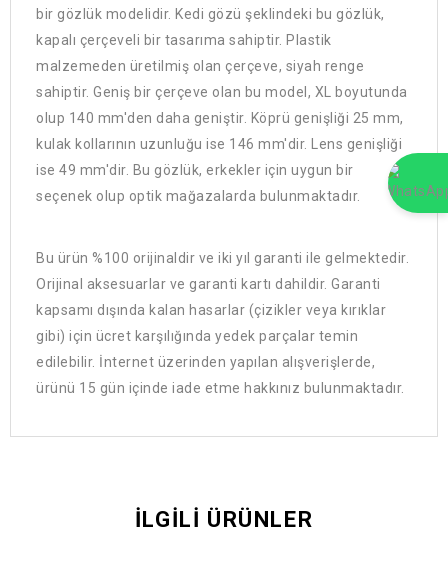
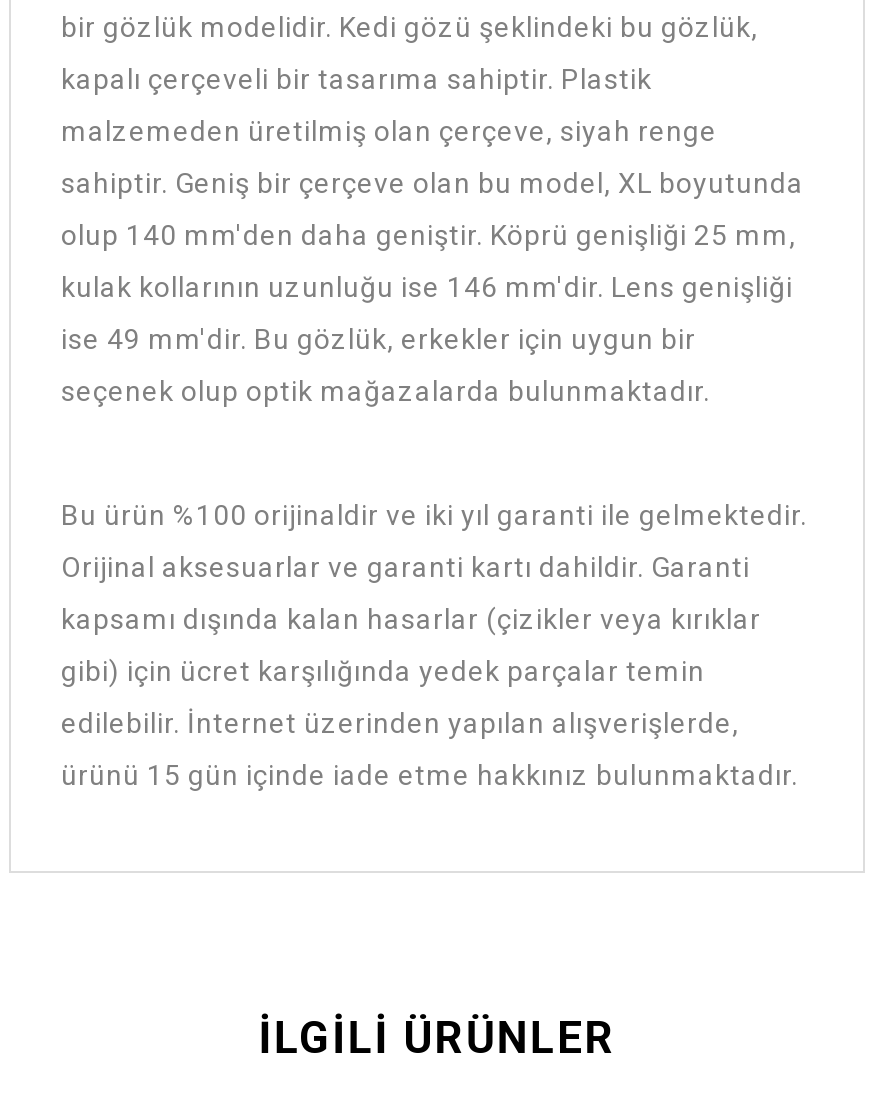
[387,152,445,215] [image] -> none

